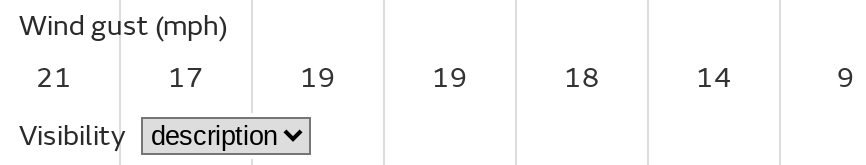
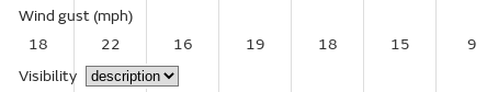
[36,61,72,95] 21 -> [28,35,48,54] 18
[168,61,204,95] 17 -> [100,35,120,54] 22
[300,61,336,95] 19 -> [173,35,192,54] 16
[696,61,732,95] 14 -> [390,35,410,54] 15

